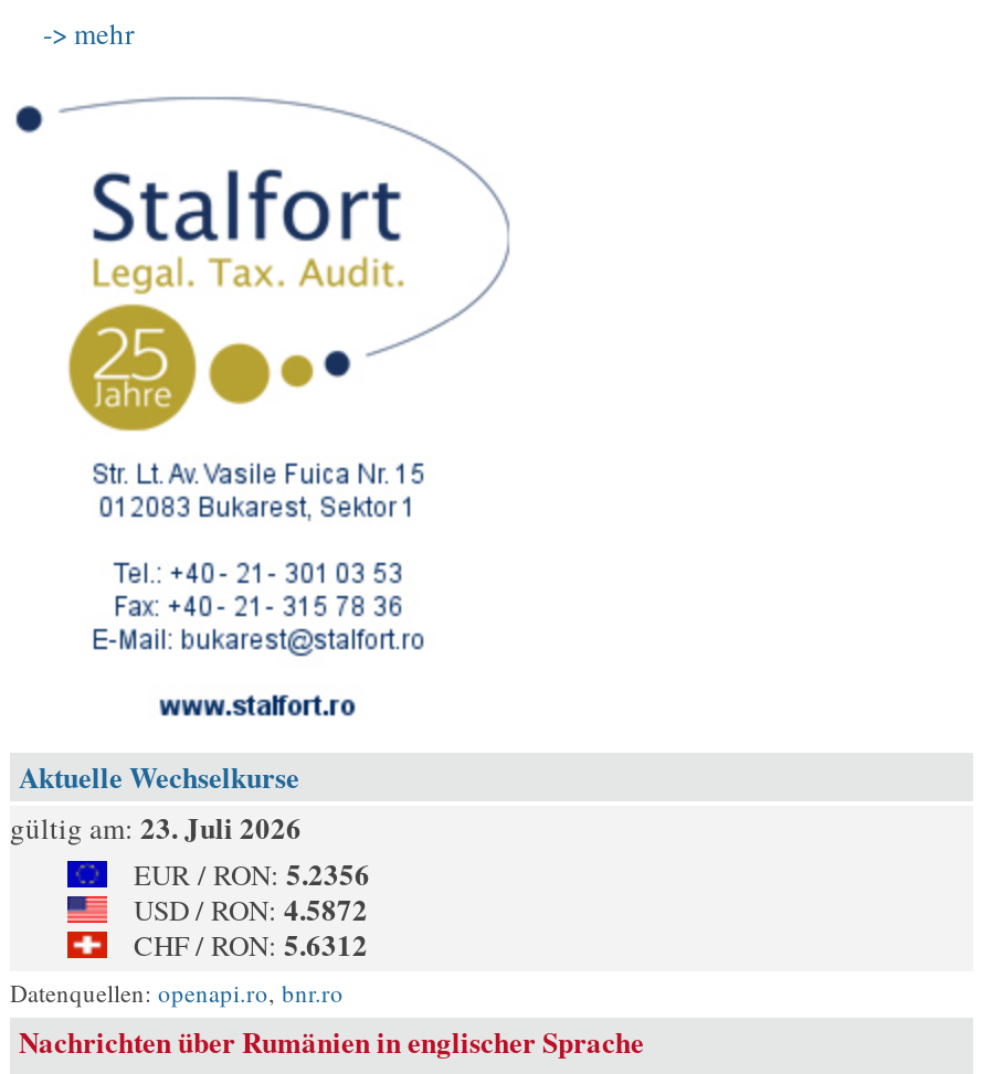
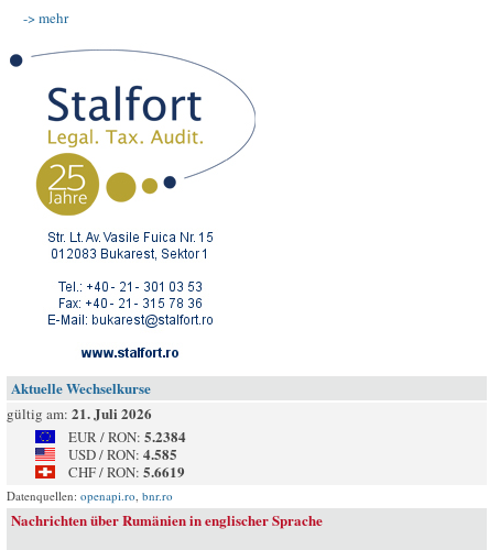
[10,806,302,848] gültig am: 23. Juli 2026 -> [7,403,152,424] gültig am: 21. Juli 2026
[134,852,370,894] EUR / RON: 5.2356 -> [68,426,186,447] EUR / RON: 5.2384
[134,887,368,929] USD / RON: 4.5872 -> [68,443,177,464] USD / RON: 4.585
[134,923,368,965] CHF / RON: 5.6312 -> [68,461,185,482] CHF / RON: 5.6619

